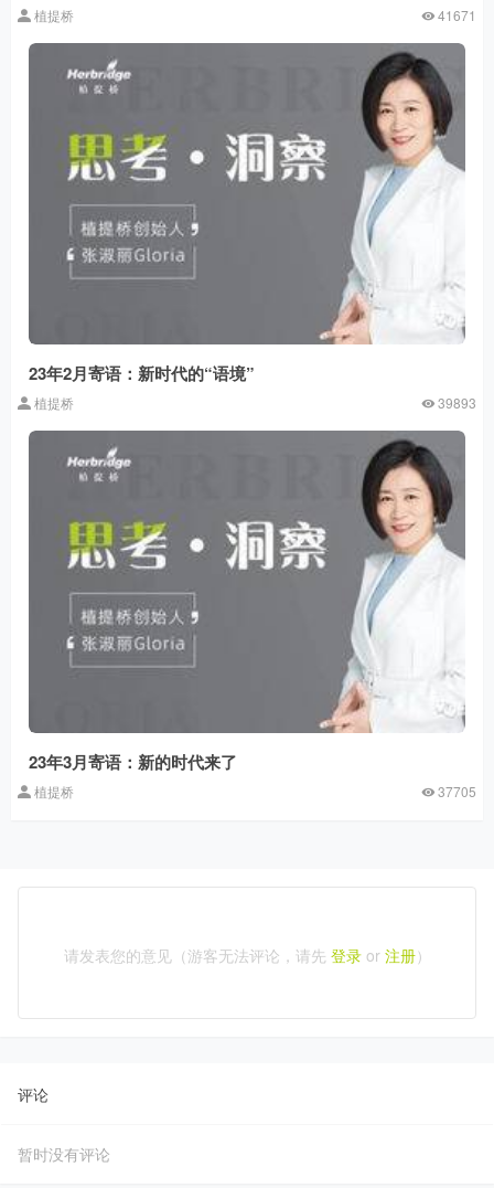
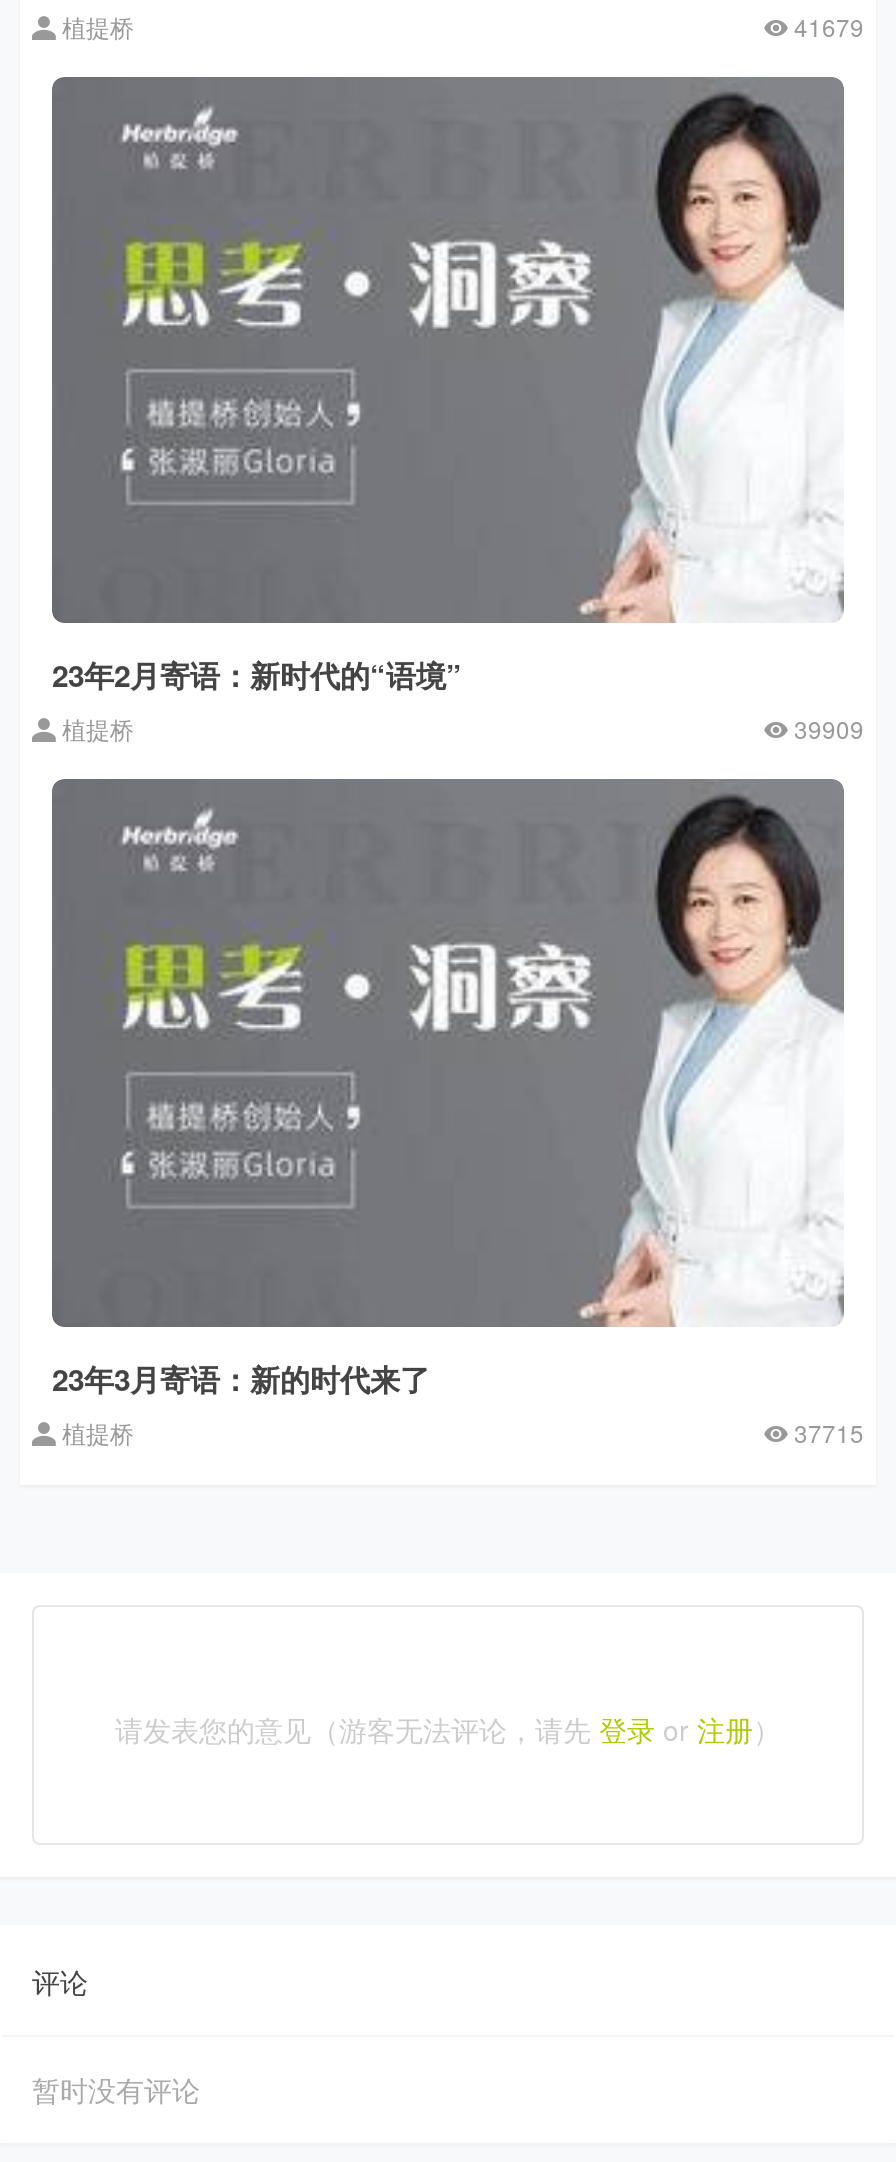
[434,6,476,24] 41671 -> [788,9,864,43] 41679
[434,393,476,412] 39893 -> [788,712,864,746] 39909
[434,781,476,800] 37705 -> [788,1414,864,1448] 37715

